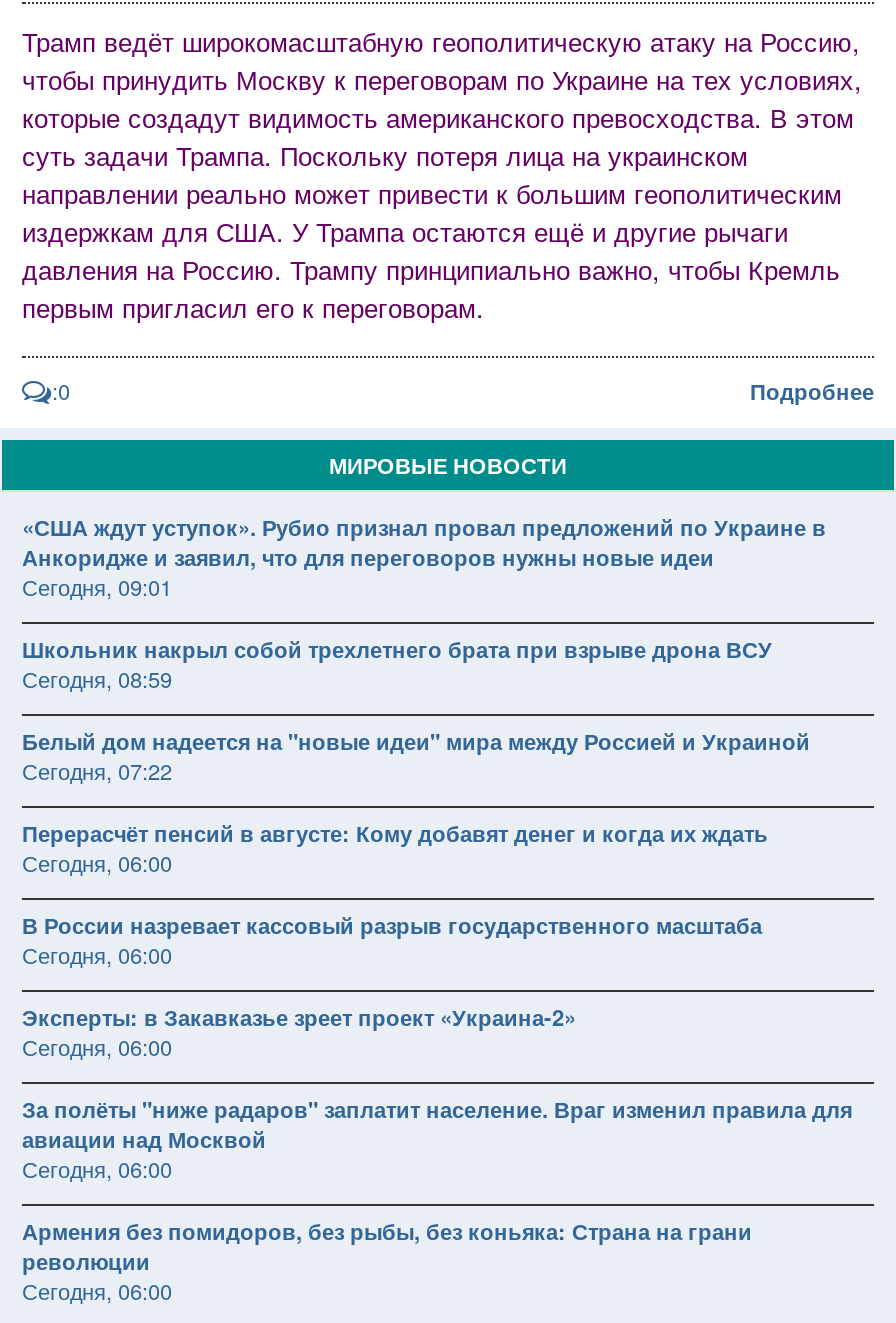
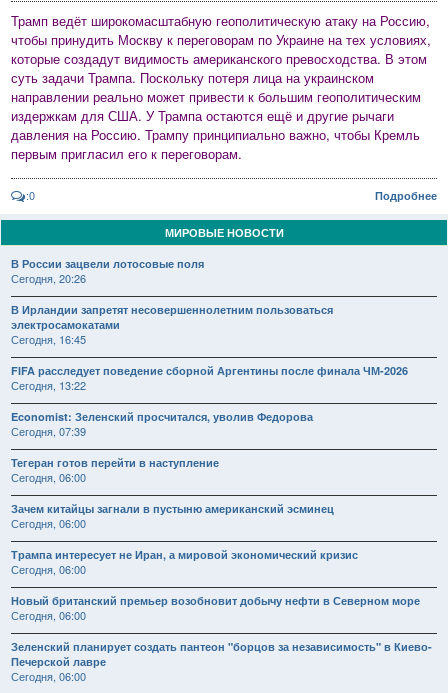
[22,512,826,848] «США ждут уступок». Рубио признал провал предложений по Украине в | Анкоридже и заявил, что для переговоров нужны новые идеи | Сегодня, 09:01 | Школьник накрыл собой трехлетнего брата при взрыве дрона ВСУ | Сегодня, 08:59 | Белый дом надеется на "новые идеи" мира между Россией и Украиной | Сегодня, 07:22 | Перерасчёт пенсий в августе: Кому добавят денег и когда их ждать -> [11,256,408,470] В России зацвели лотосовые поля | Сегодня, 20:26 | В Ирландии запретят несовершеннолетним пользоваться | электросамокатами | Сегодня, 16:45 | FIFA расследует поведение сборной Аргентины после финала ЧМ-2026 | Сегодня, 13:22 | Economist: Зеленский просчитался, уволив Федорова | Сегодня, 07:39 | Тегеран готов перейти в наступление
[22,910,762,940] В России назревает кассовый разрыв государственного масштаба -> [11,501,334,516] Зачем китайцы загнали в пустыню американский эсминец
[22,1002,576,1032] Эксперты: в Закавказье зреет проект «Украина-2» -> [11,547,358,562] Трампа интересует не Иран, а мировой экономический кризис
[22,1094,852,1154] За полёты "ниже радаров" заплатит население. Враг изменил правила для | авиации над Москвой -> [11,593,420,608] Новый британский премьер возобновит добычу нефти в Северном море
[22,1216,752,1276] Армения без помидоров, без рыбы, без коньяка: Страна на грани | революции -> [11,639,432,669] Зеленский планирует создать пантеон "борцов за независимость" в Киево- | Печерской лавре

